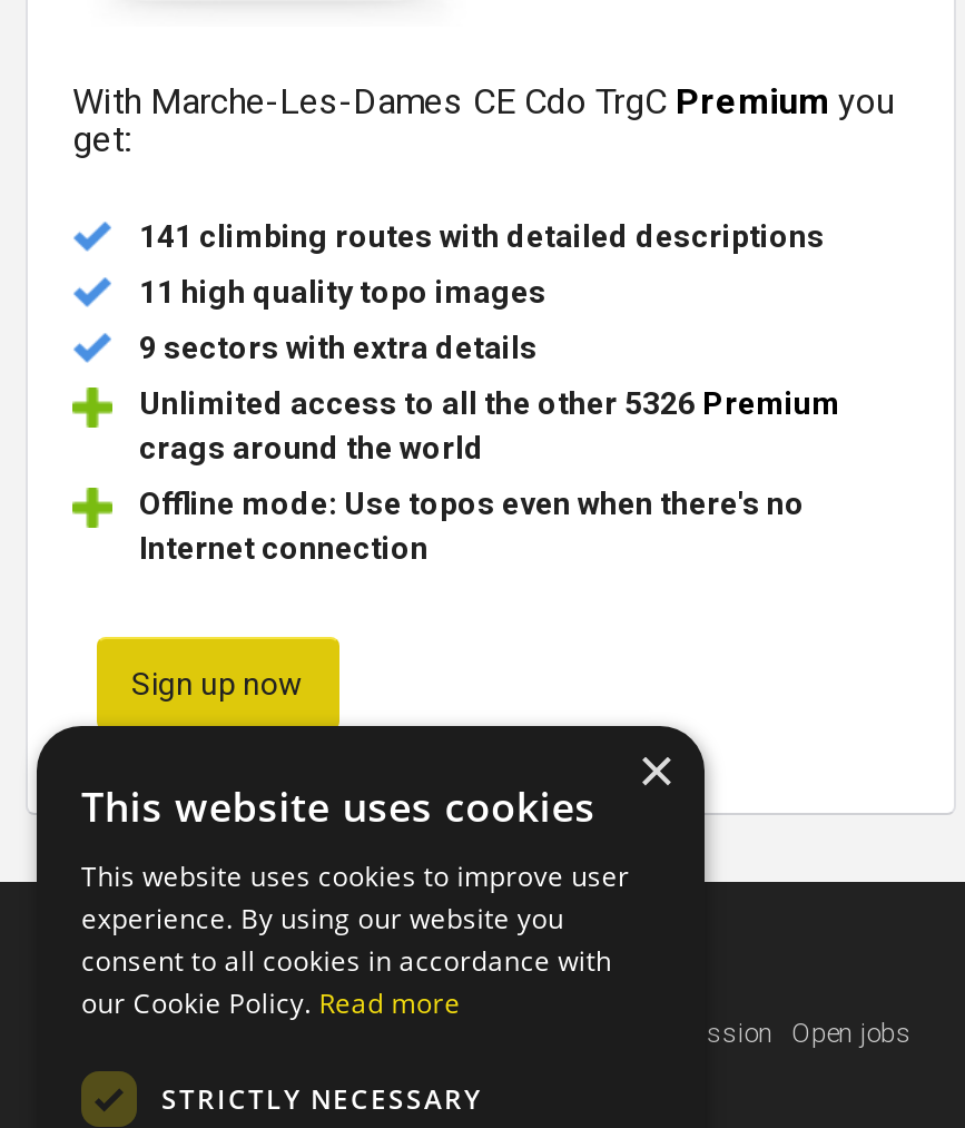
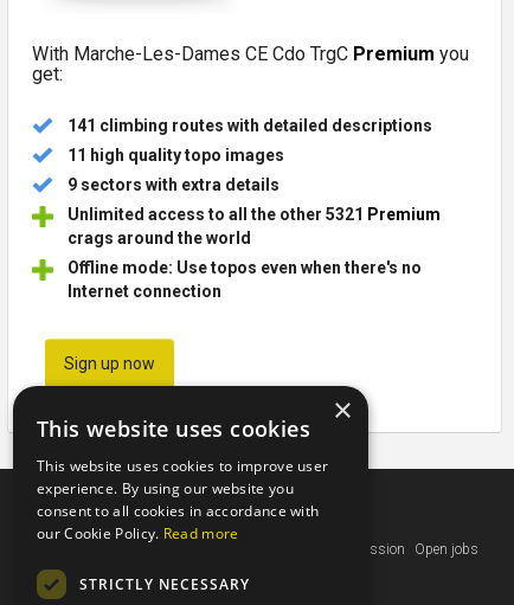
[139,386,840,421] Unlimited access to all the other 5326 Premium -> [68,205,441,224] Unlimited access to all the other 5321 Premium

